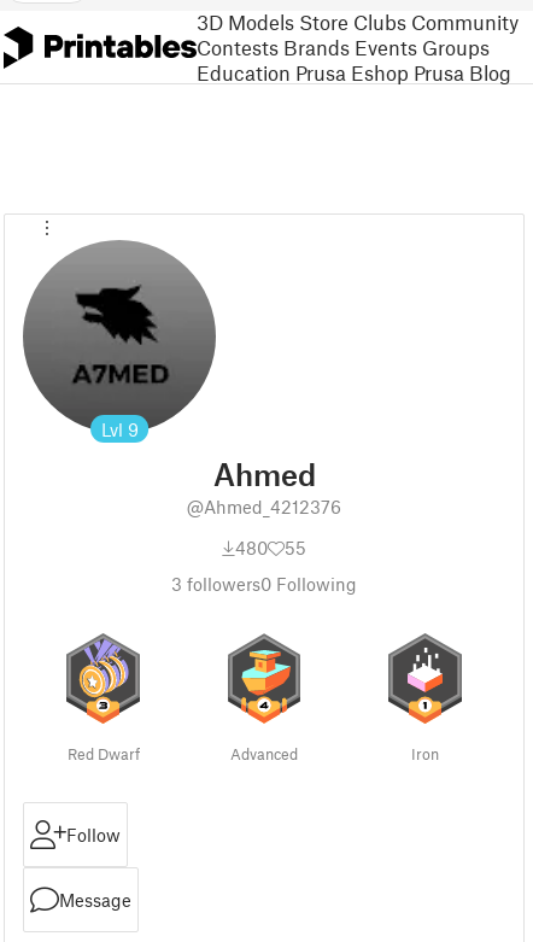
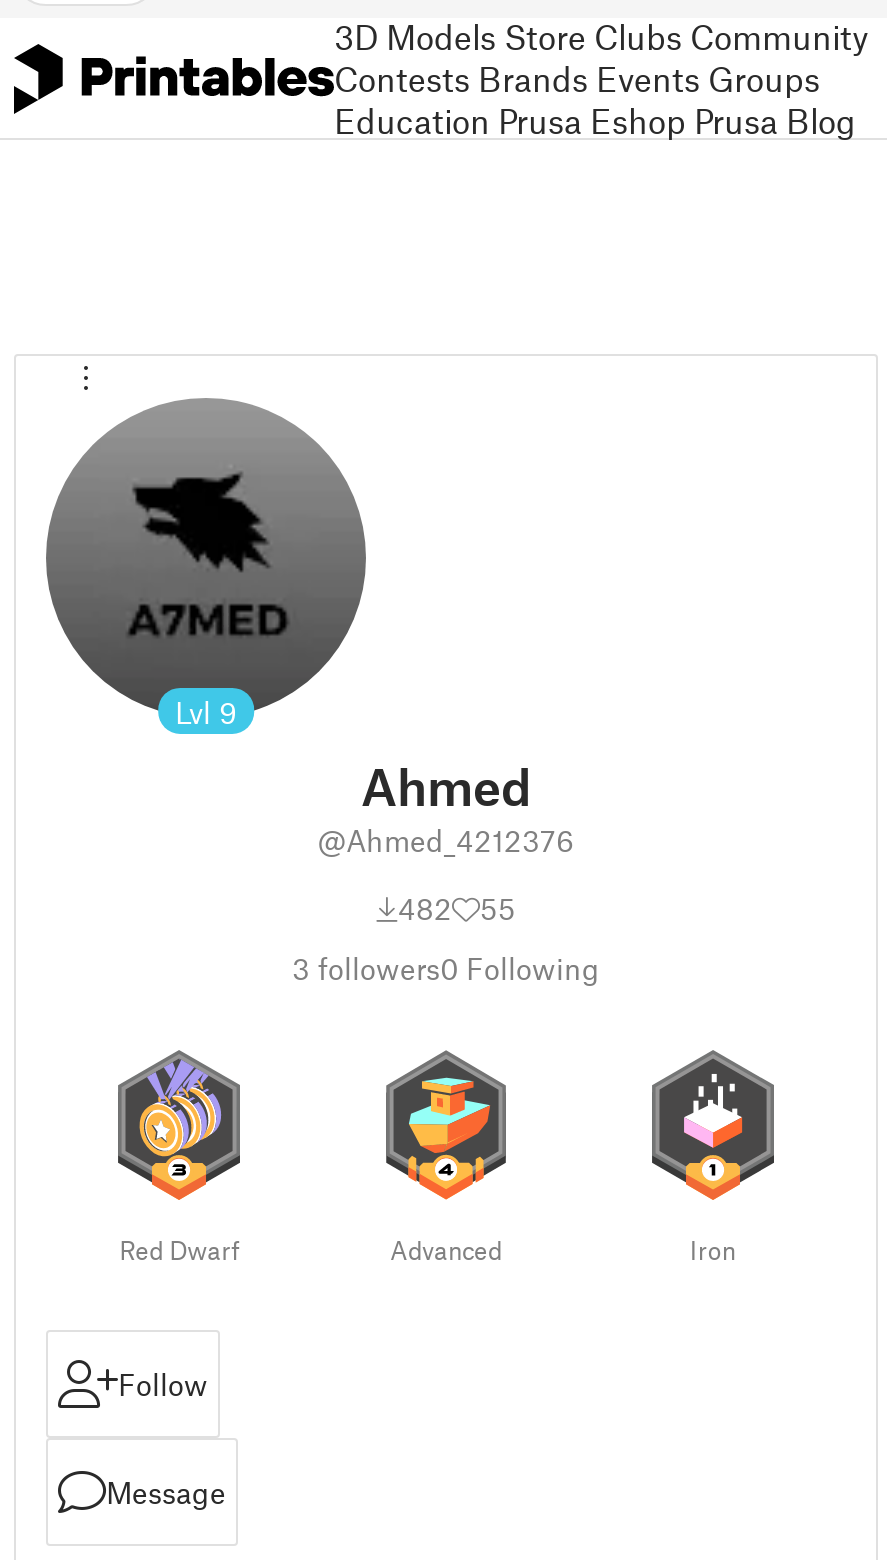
[235,537,306,558] 480 55 -> [398,890,516,926] 482 55

